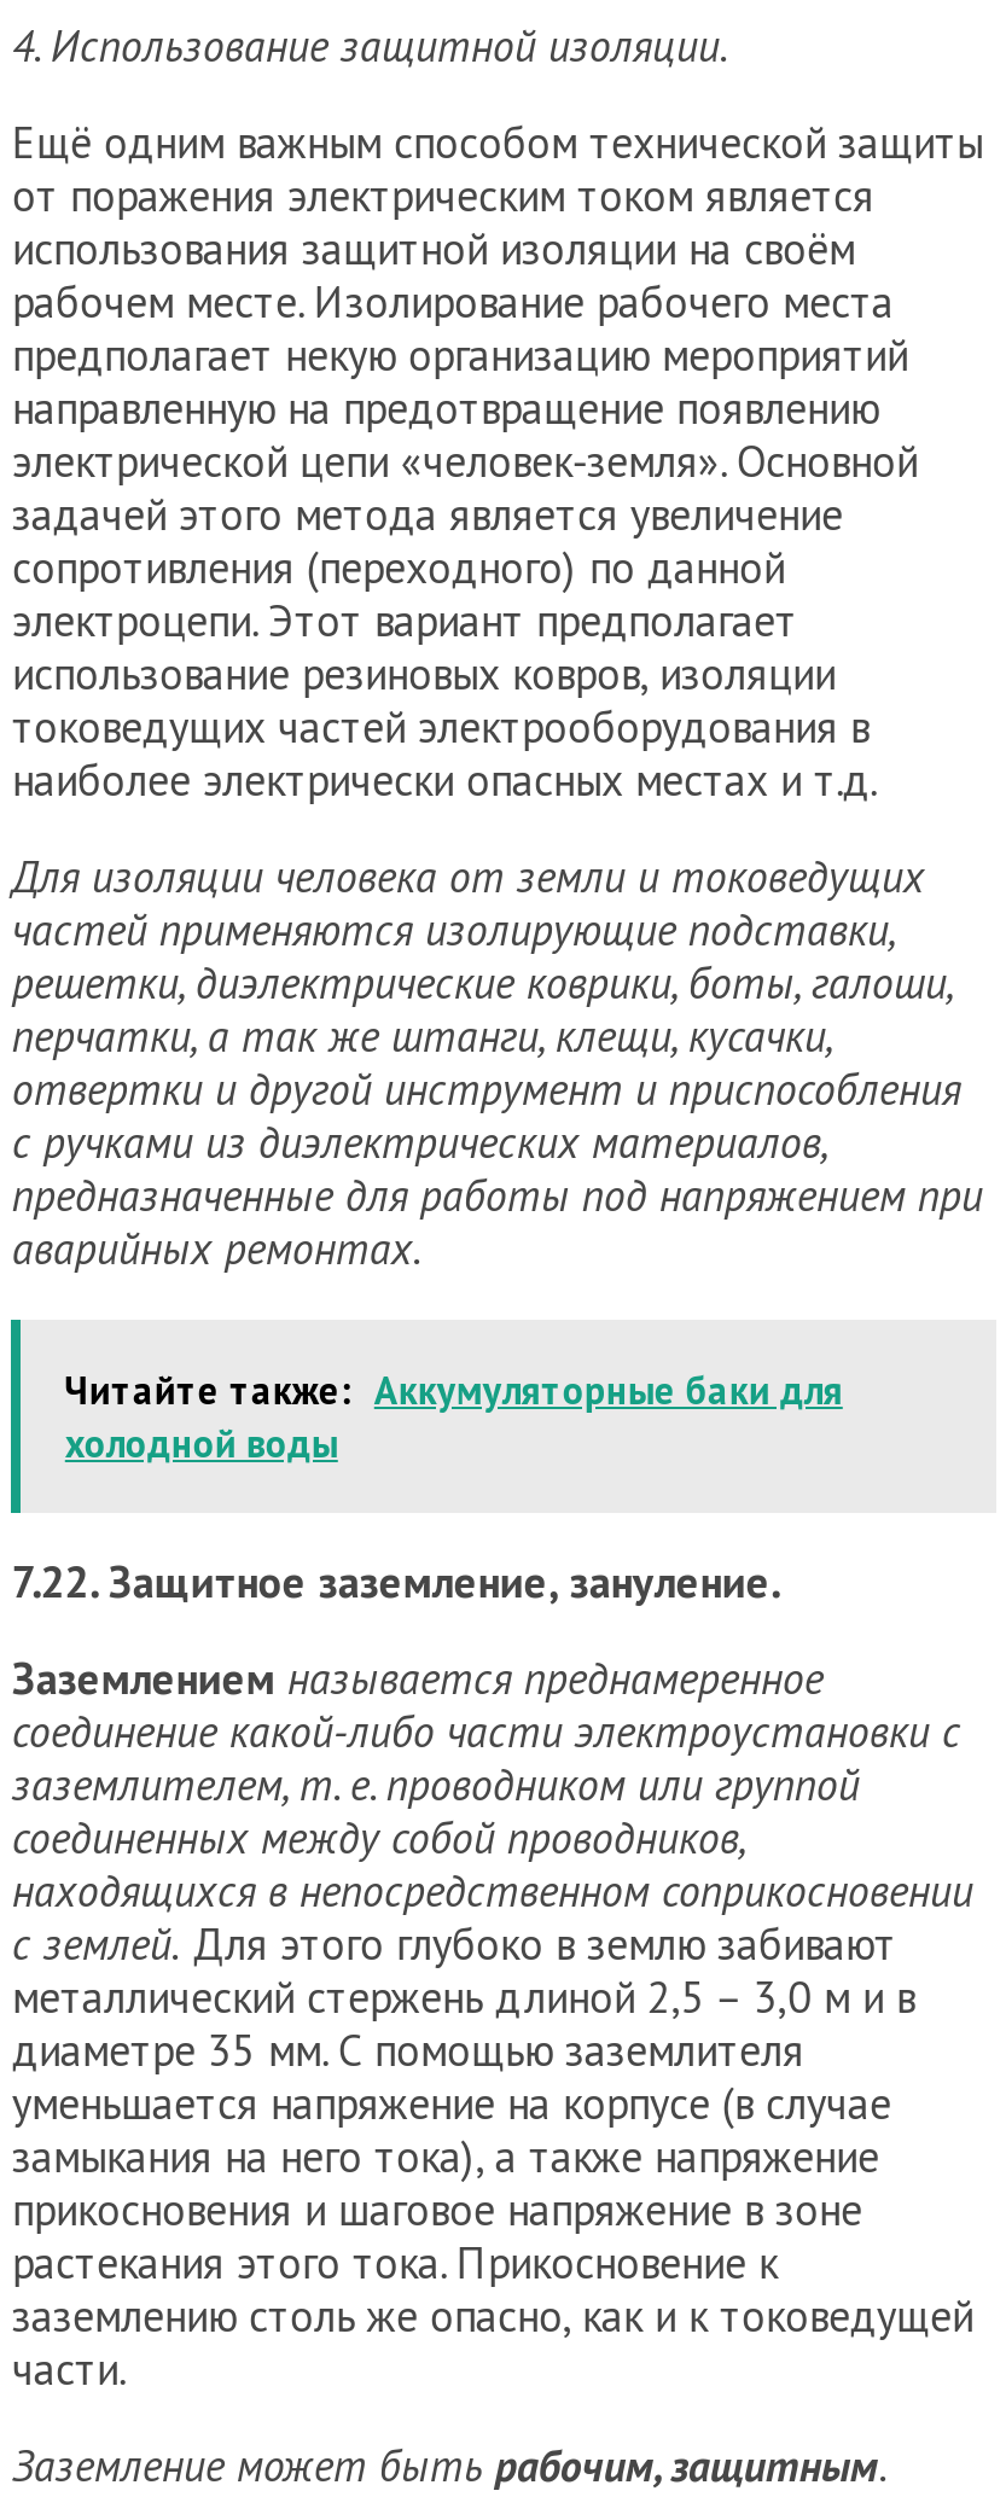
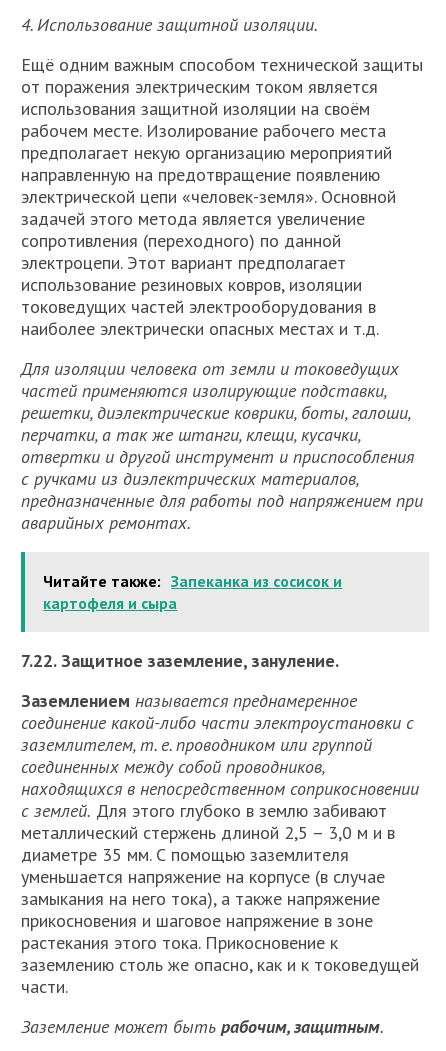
[65,1365,843,1466] Читайте также: Аккумуляторные баки для | холодной воды -> [43,571,342,613] Читайте также: Запеканка из сосисок и | картофеля и сыра

